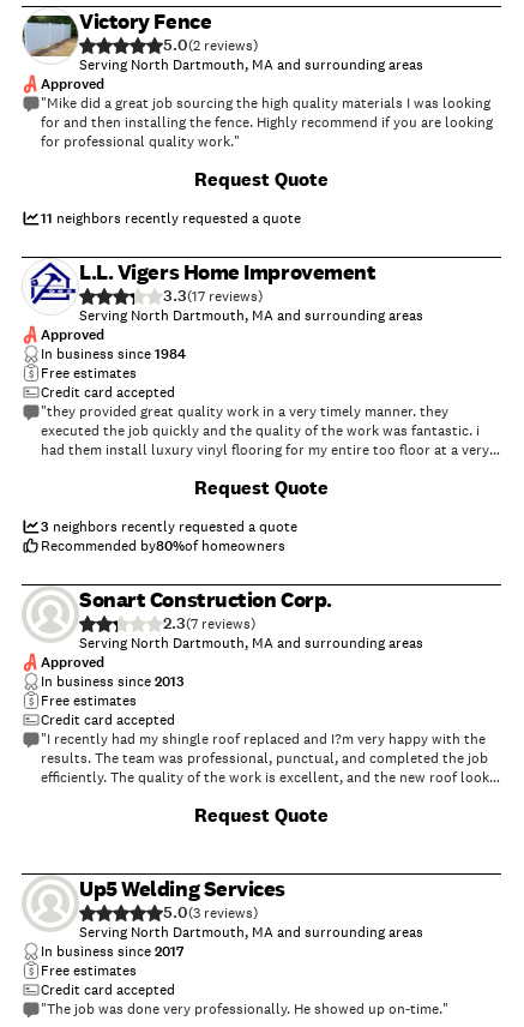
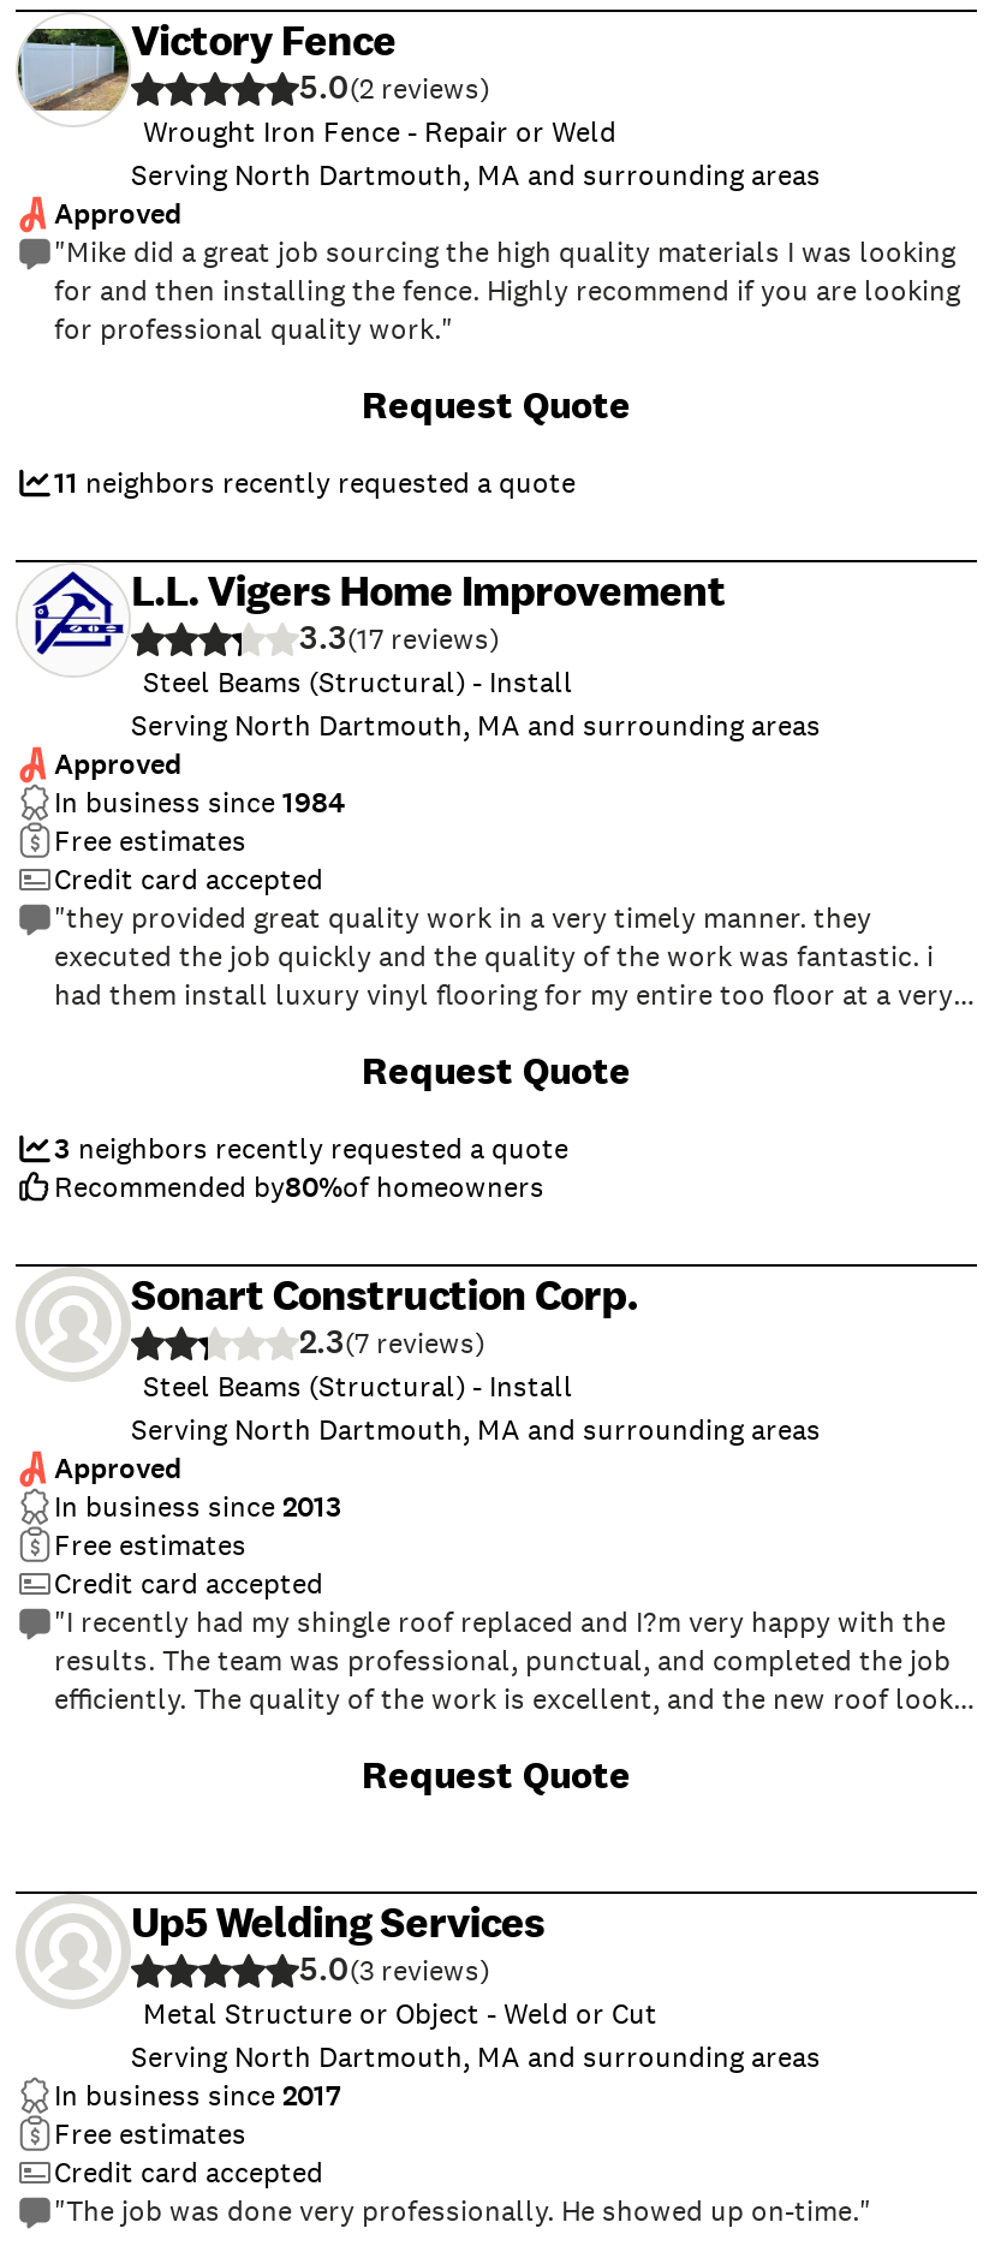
none -> [143,113,616,151] Wrought Iron Fence - Repair or Weld
none -> [143,663,573,702] Steel Beams (Structural) - Install
none -> [143,1368,573,1406] Steel Beams (Structural) - Install
none -> [143,1995,657,2033] Metal Structure or Object - Weld or Cut

